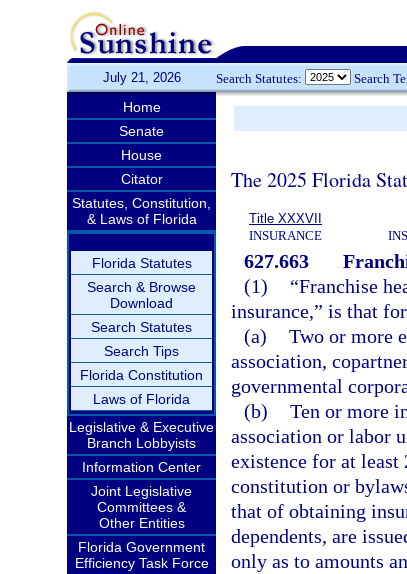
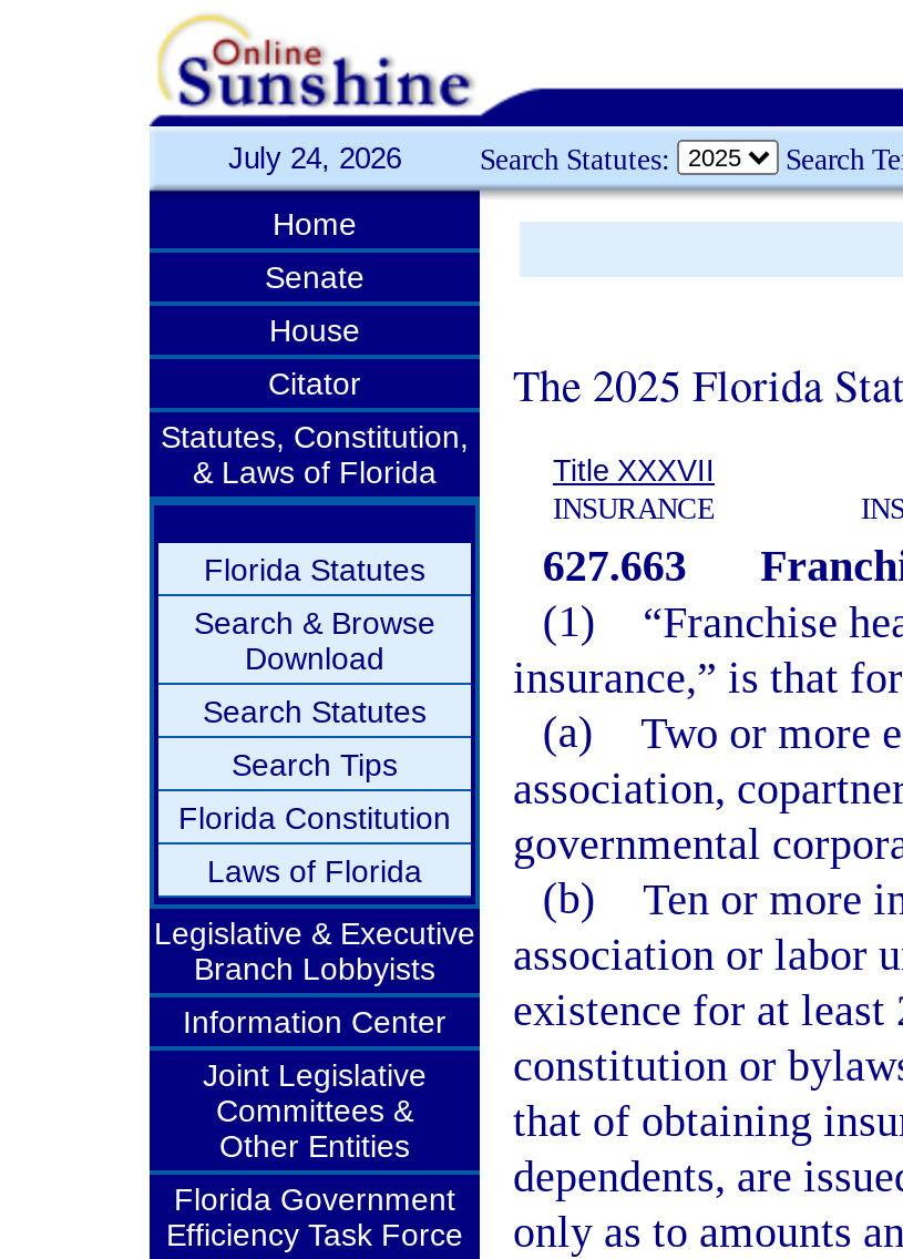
[102,70,180,85] July 21, 2026 -> [228,142,401,175] July 24, 2026

